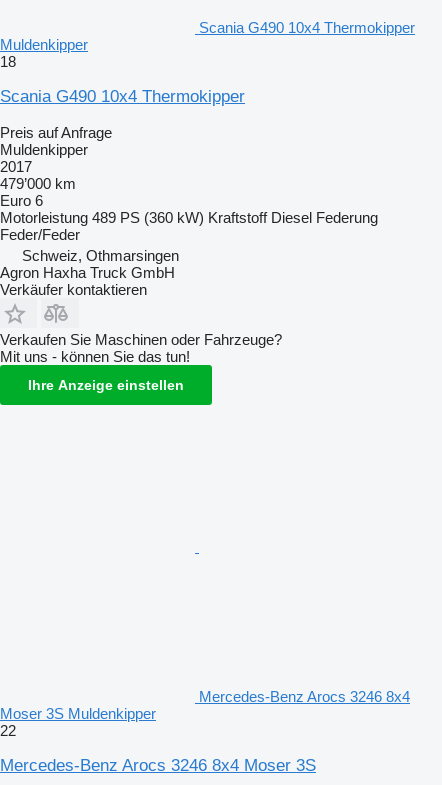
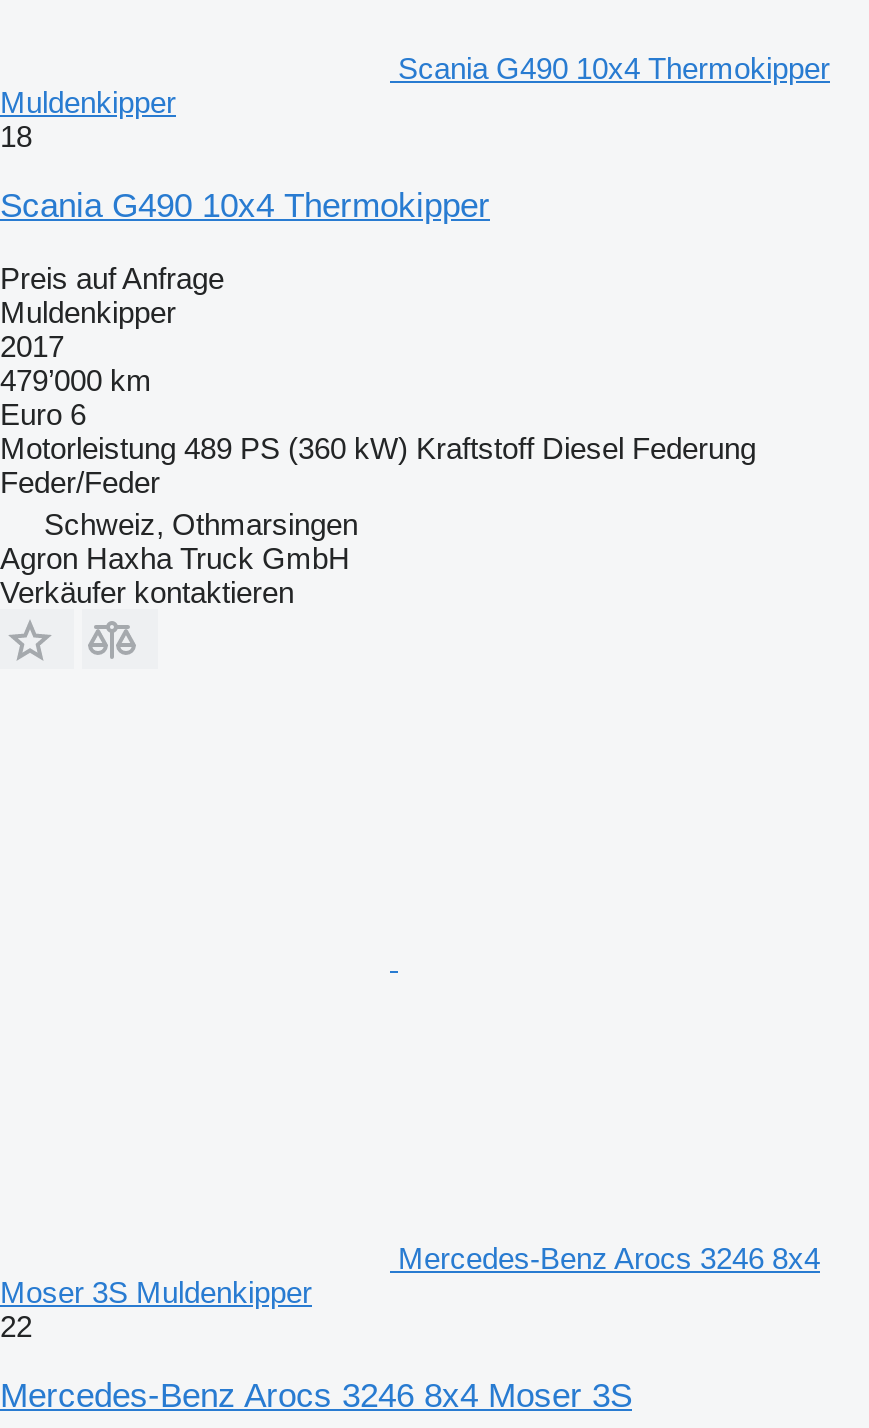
[0,331,282,393] Verkaufen Sie Maschinen oder Fahrzeuge? | Mit uns - können Sie das tun! | Ihre Anzeige einstellen -> none

